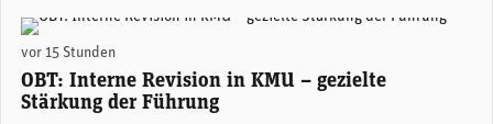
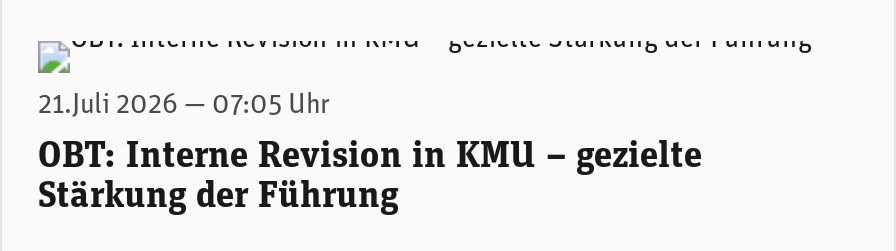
[21,45,116,62] vor 15 Stunden -> [38,92,330,122] 21.Juli 2026 — 07:05 Uhr

